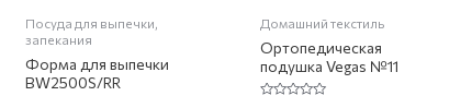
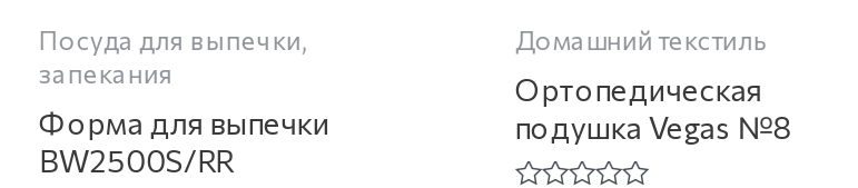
[261,57,399,75] подушка Vegas №11 -> [515,107,793,145] подушка Vegas №8

